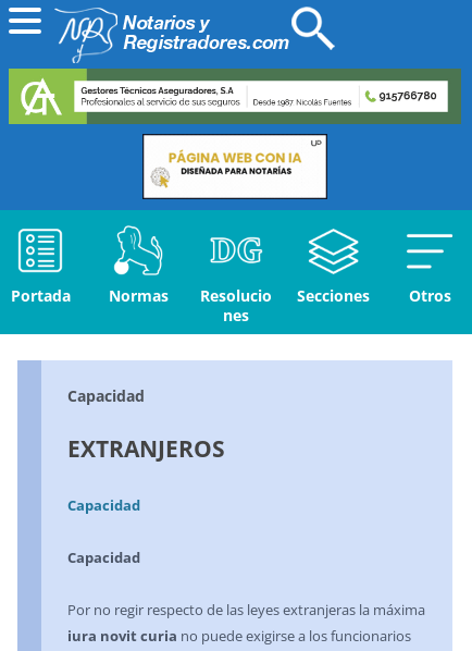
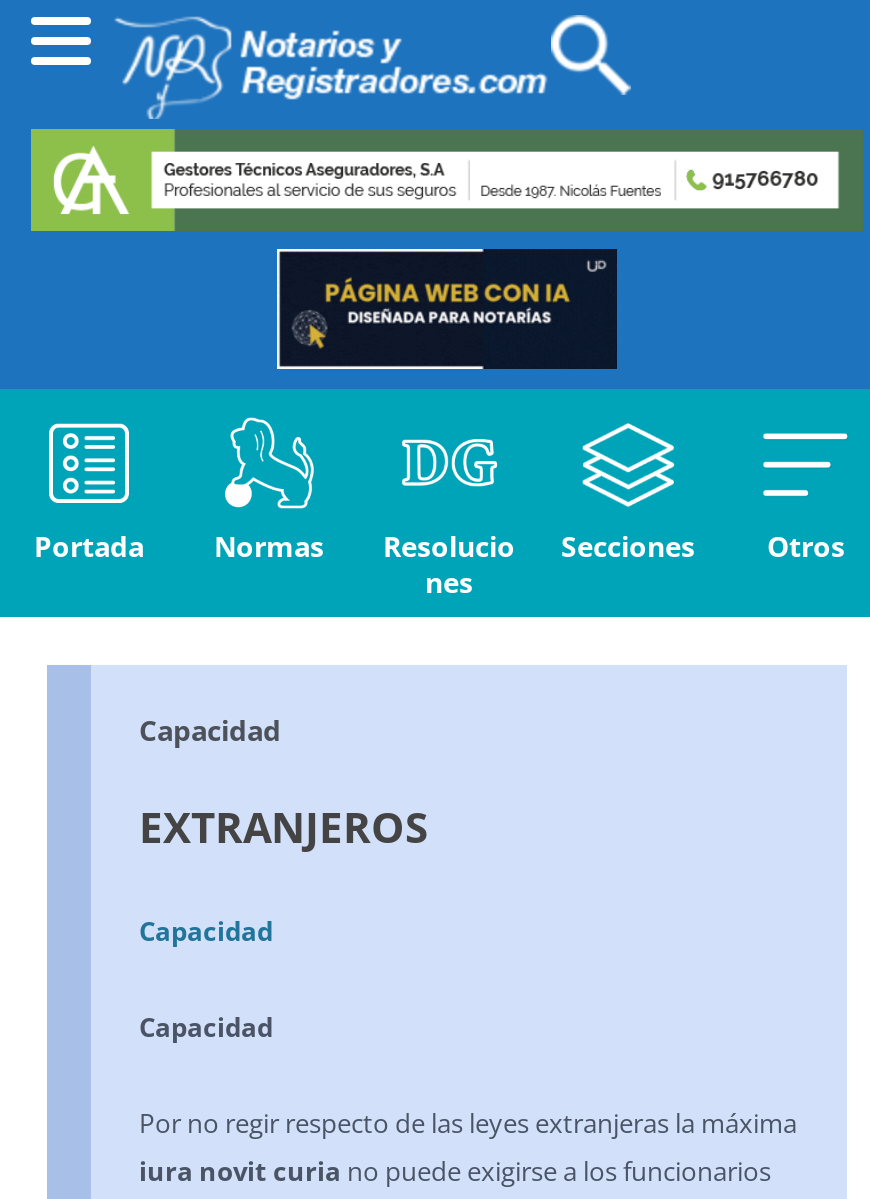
[141,133,327,200] [image] -> [275,247,617,371] [image]

